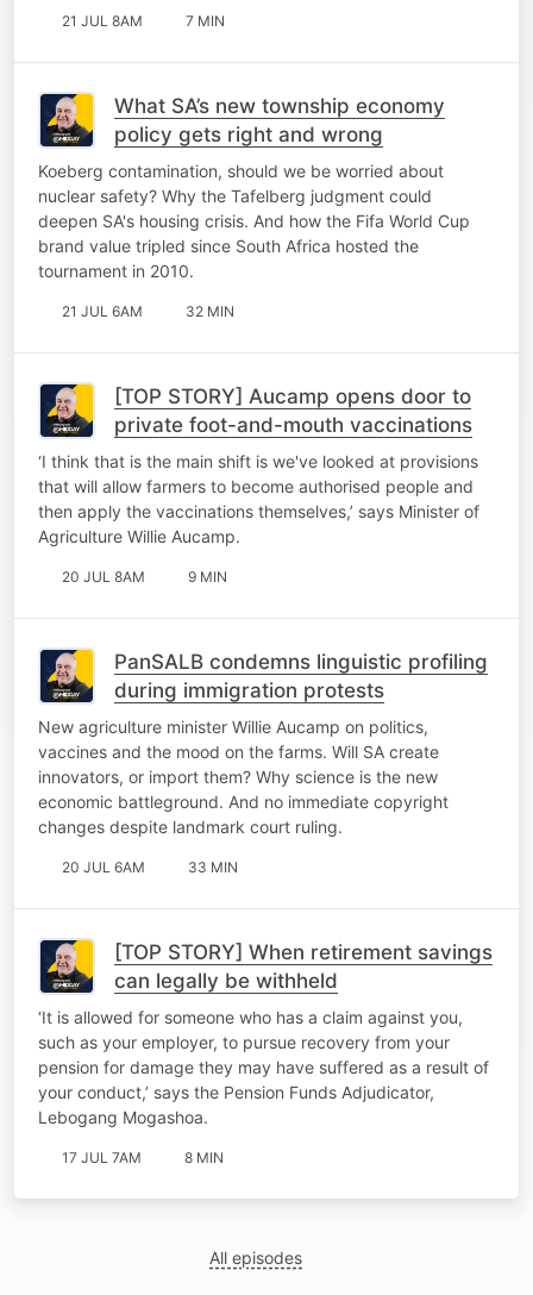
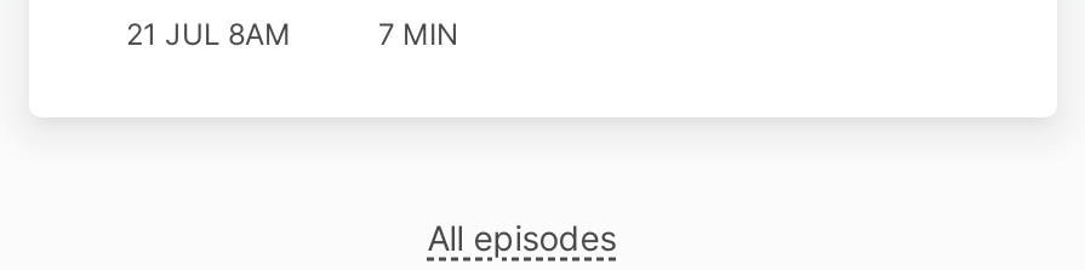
[38,92,470,320] [image] | What SA’s new township economy | policy gets right and wrong | Koeberg contamination, should we be worried about | nuclear safety? Why the Tafelberg judgment could | deepen SA's housing crisis. And how the Fifa World Cup | brand value tripled since South Africa hosted the | tournament in 2010. | 21 JUL 6AM | 32 MIN -> none
[38,382,479,585] [image] | [TOP STORY] Aucamp opens door to | private foot-and-mouth vaccinations | ‘I think that is the main shift is we've looked at provisions | that will allow farmers to become authorised people and | then apply the vaccinations themselves,’ says Minister of | Agriculture Willie Aucamp. | 20 JUL 8AM | 9 MIN -> none
[38,647,488,876] [image] | PanSALB condemns linguistic profiling | during immigration protests | New agriculture minister Willie Aucamp on politics, | vaccines and the mood on the farms. Will SA create | innovators, or import them? Why science is the new | economic battleground. And no immediate copyright | changes despite landmark court ruling. | 20 JUL 6AM | 33 MIN -> none
[38,938,493,1166] [image] | [TOP STORY] When retirement savings | can legally be withheld | ‘It is allowed for someone who has a claim against you, | such as your employer, to pursue recovery from your | pension for damage they may have suffered as a result of | your conduct,’ says the Pension Funds Adjudicator, | Lebogang Mogashoa. | 17 JUL 7AM | 8 MIN -> none

